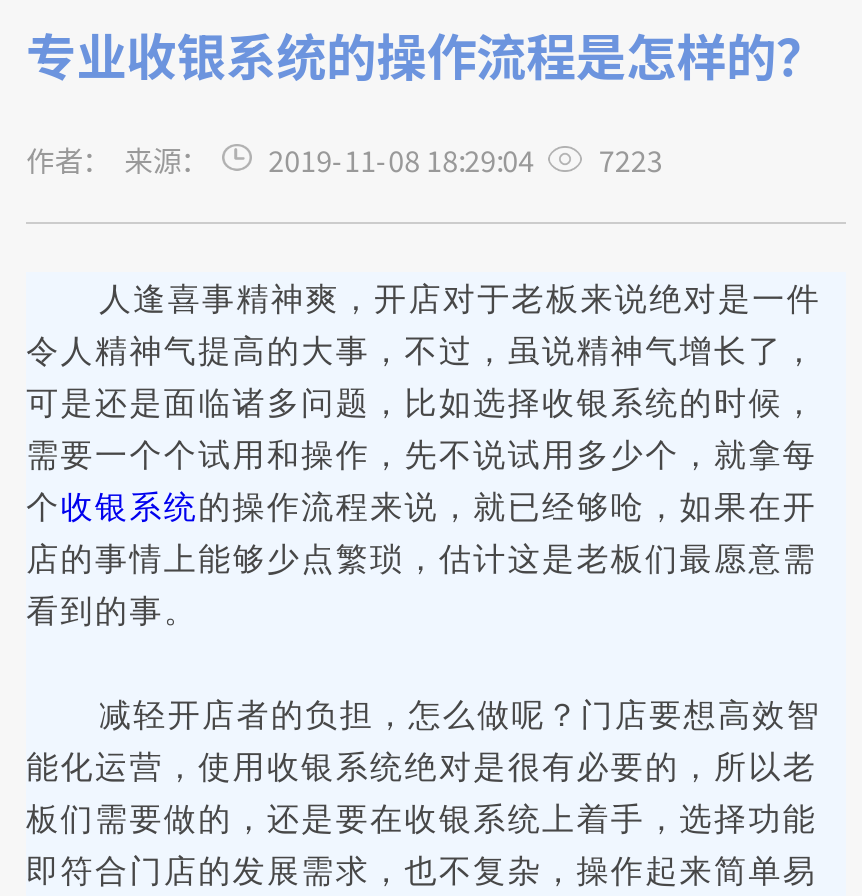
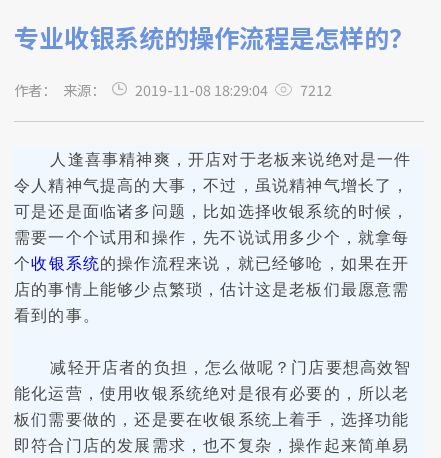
[26,137,663,179] 作者： 来源： 2019-11-08 18:29:04 7223 -> [14,79,332,100] 作者： 来源： 2019-11-08 18:29:04 7212

